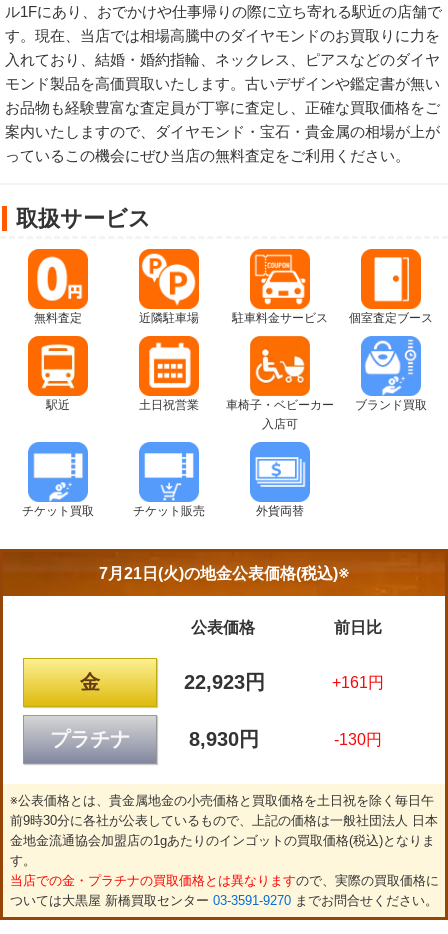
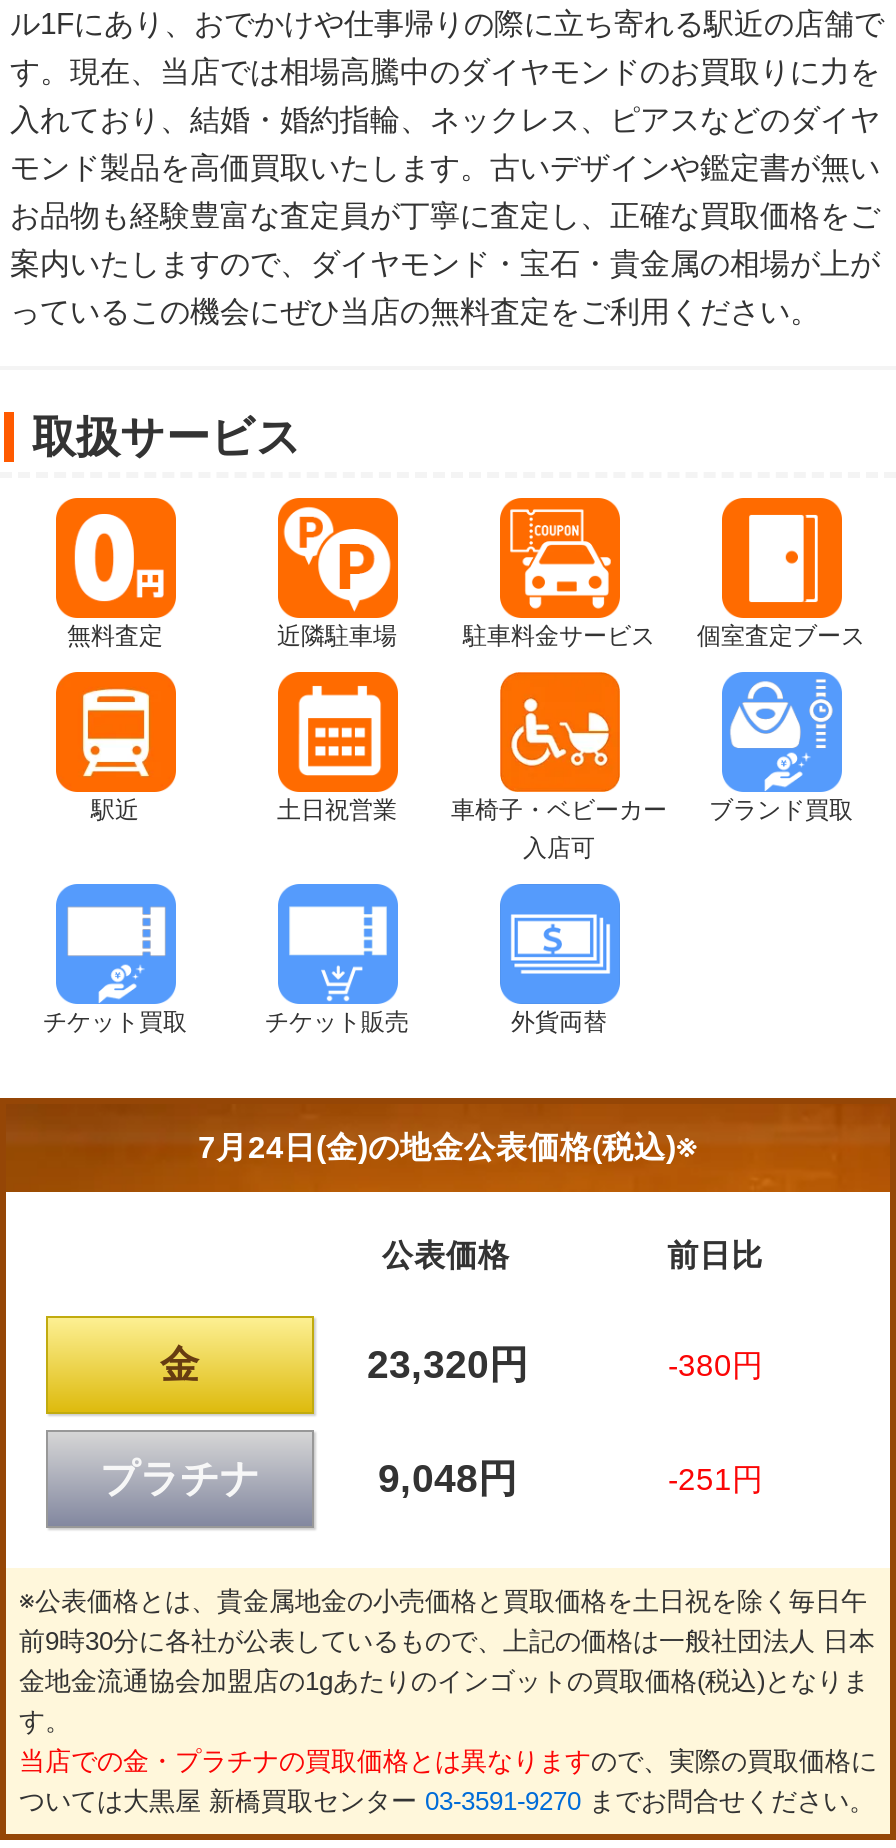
[99,565,349,582] 7月21日(火)の地金公表価格(税込)※ -> [198,1131,698,1165] 7月24日(金)の地金公表価格(税込)※
[183,671,264,693] 22,923円 -> [367,1343,529,1387] 23,320円
[332,674,384,691] +161円 -> [668,1348,764,1382] -380円
[189,728,259,750] 8,930円 -> [378,1457,518,1501] 9,048円
[334,731,382,748] -130円 -> [668,1462,764,1496] -251円

